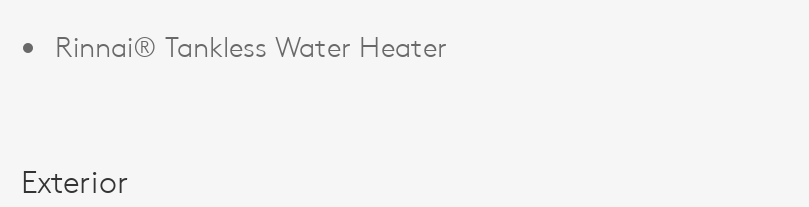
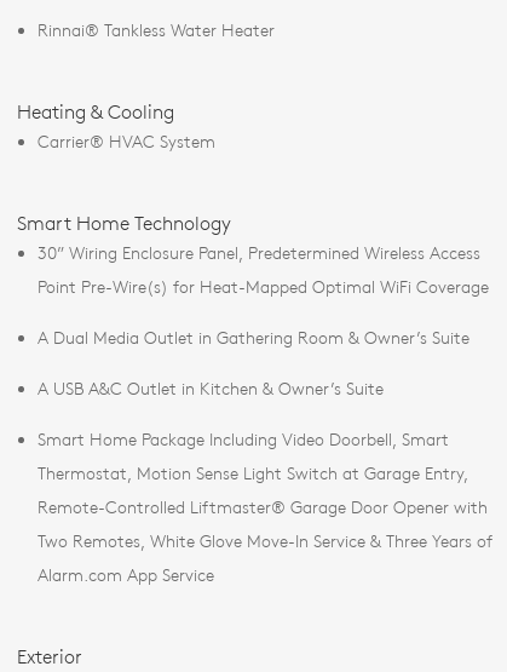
none -> [17,99,492,586] Heating & Cooling | Carrier® HVAC System | Smart Home Technology | 30” Wiring Enclosure Panel, Predetermined Wireless Access | Point Pre-Wire(s) for Heat-Mapped Optimal WiFi Coverage | A Dual Media Outlet in Gathering Room & Owner’s Suite | A USB A&C Outlet in Kitchen & Owner’s Suite | Smart Home Package Including Video Doorbell, Smart | Thermostat, Motion Sense Light Switch at Garage Entry, | Remote-Controlled Liftmaster® Garage Door Opener with | Two Remotes, White Glove Move-In Service & Three Years of | Alarm.com App Service

